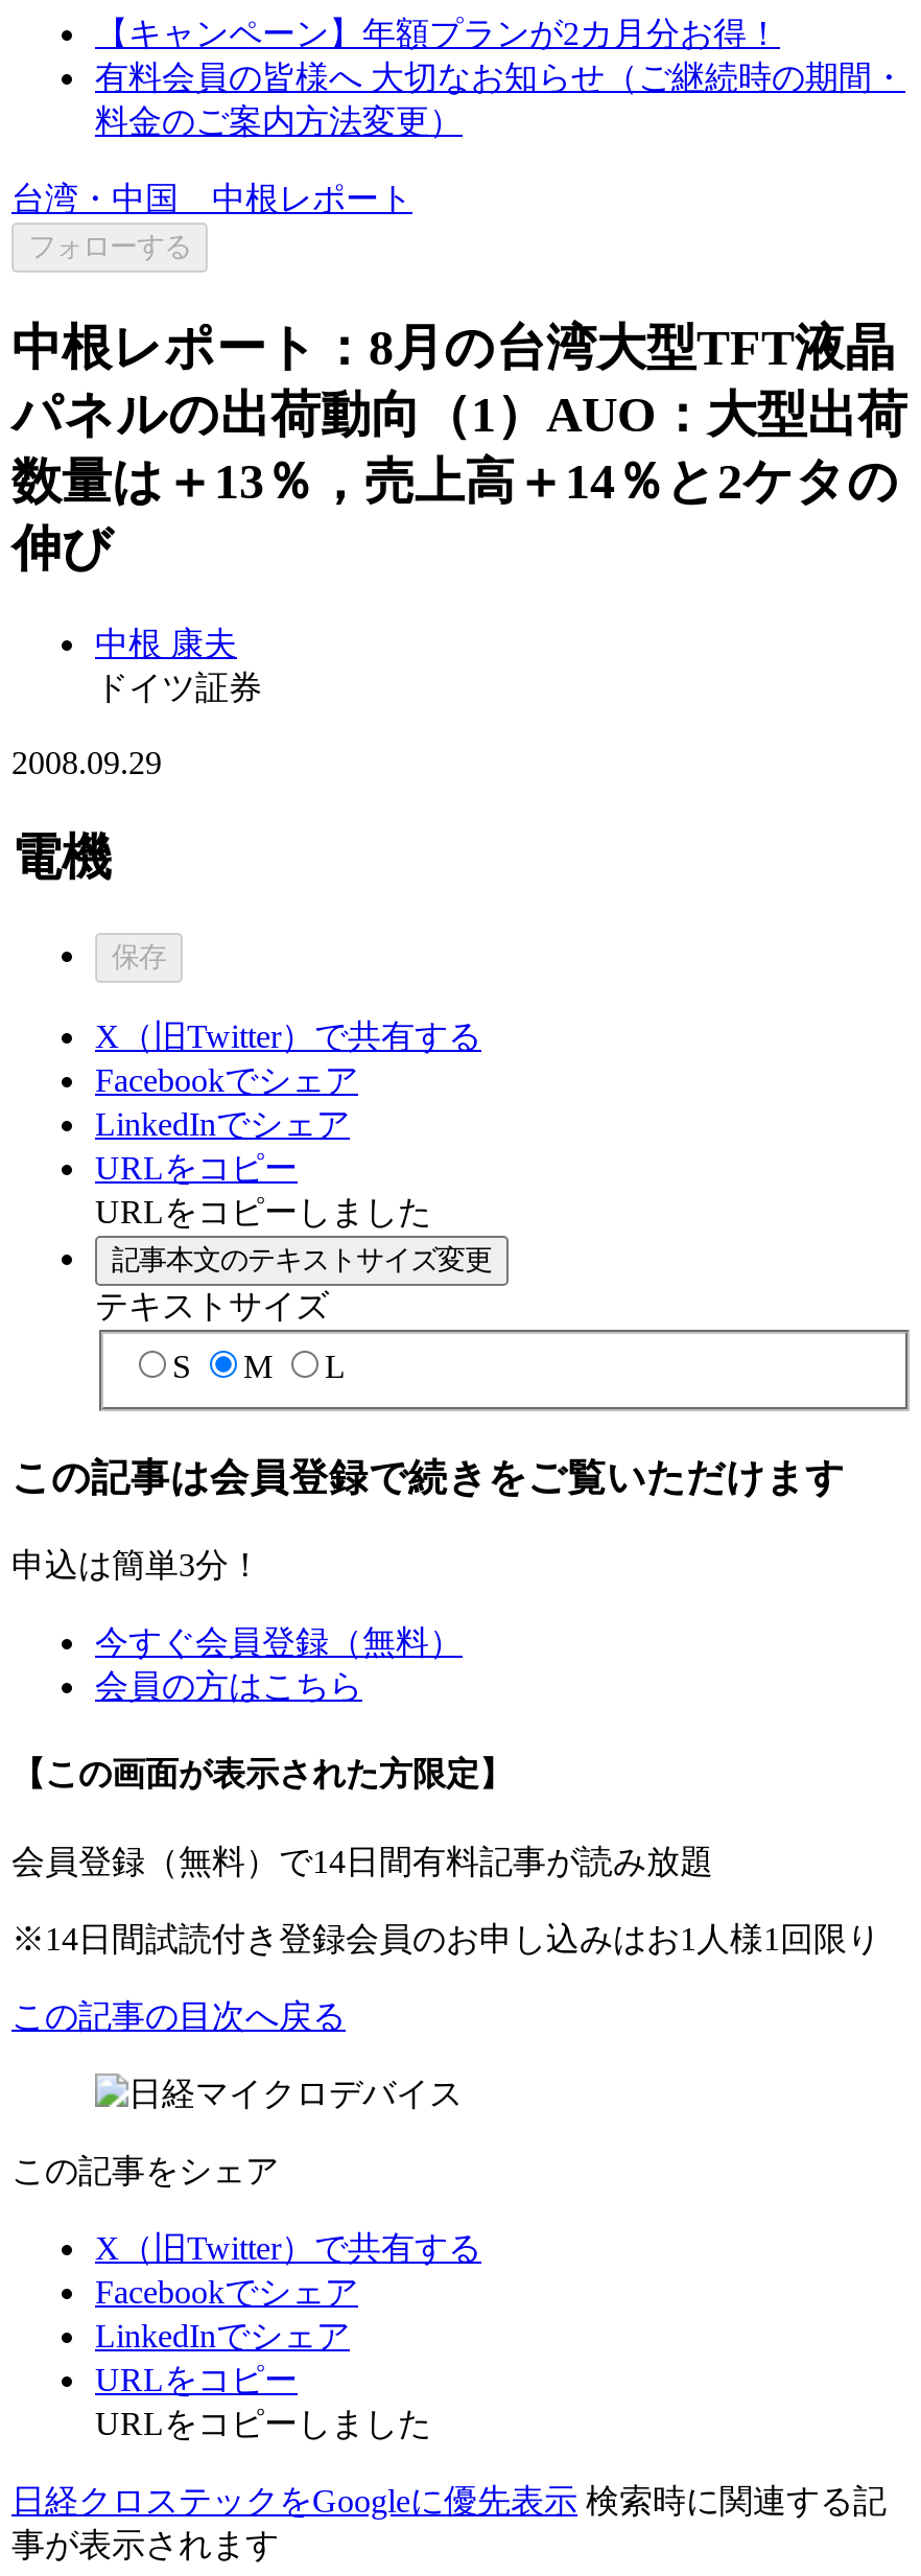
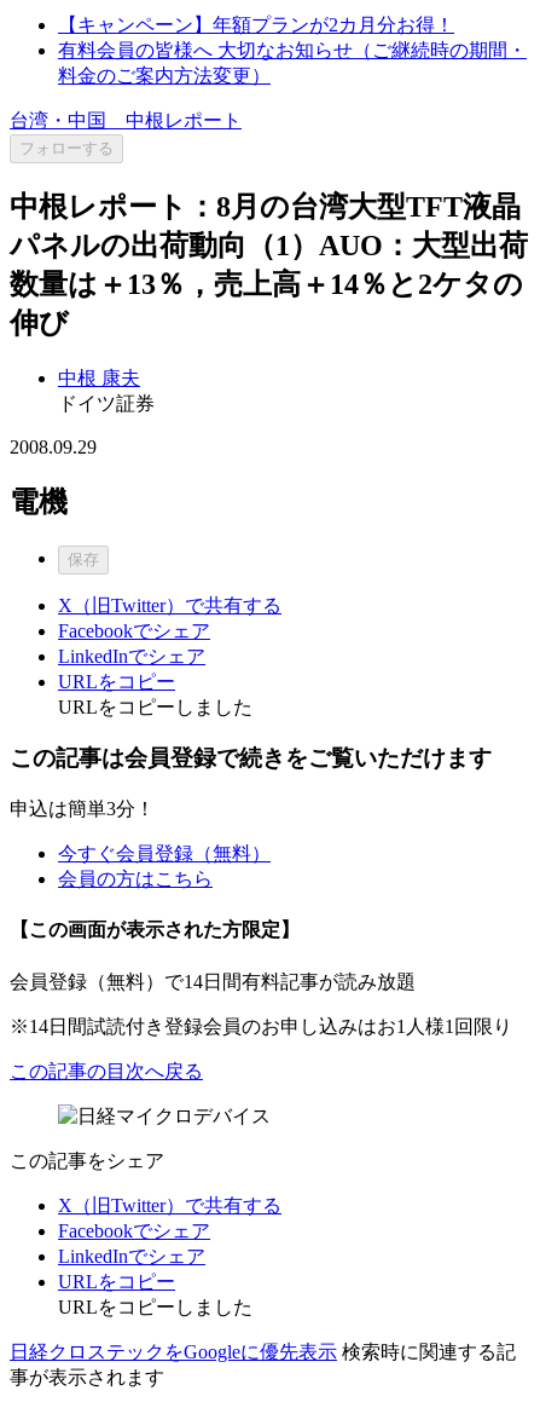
[95,1243,492,1385] 記事本文のテキストサイズ変更 | テキストサイズ | S | M | L -> none

